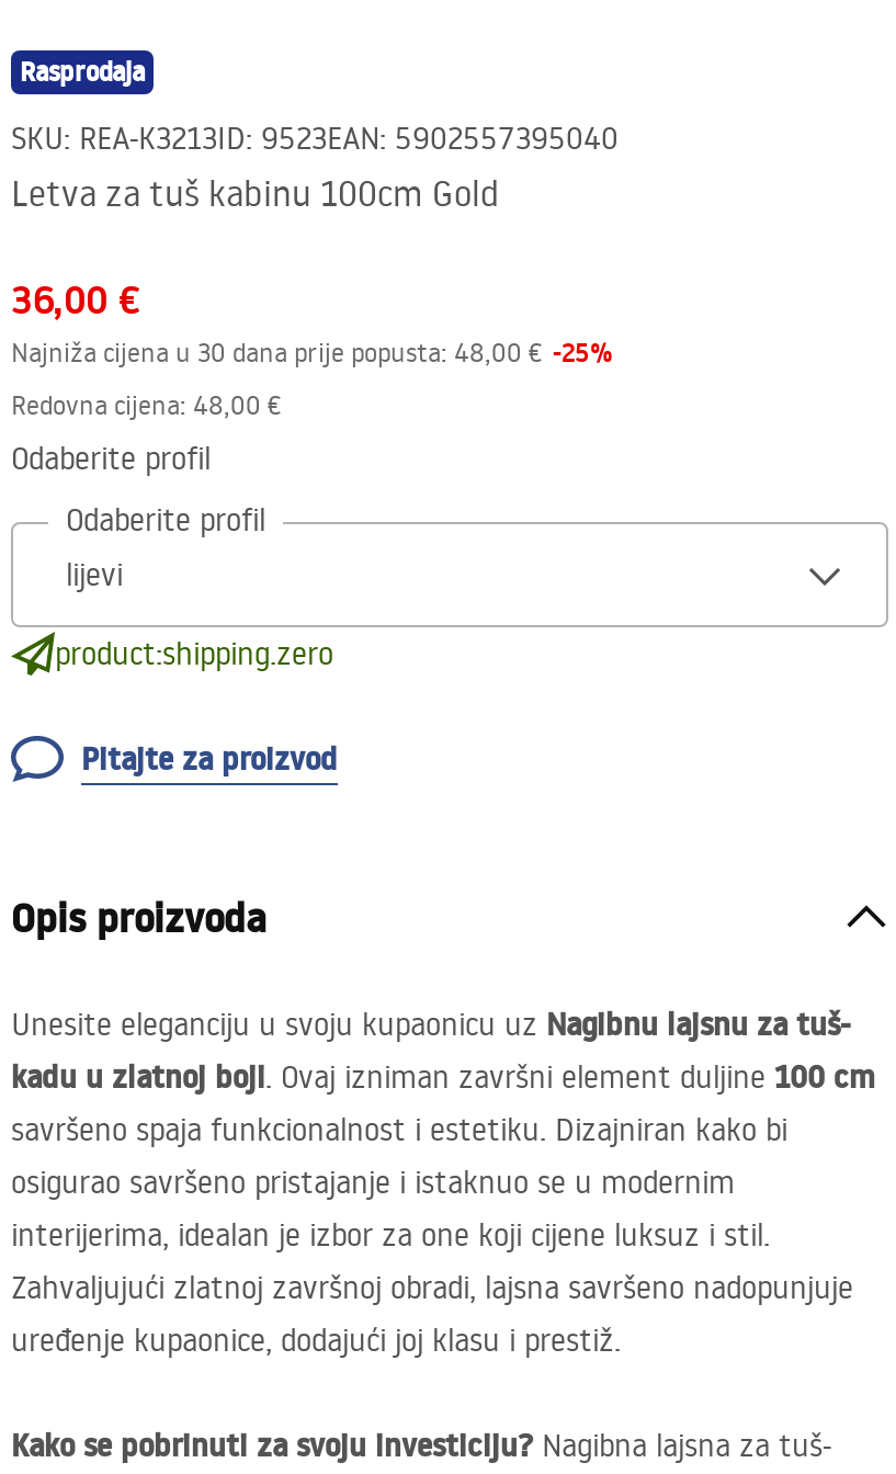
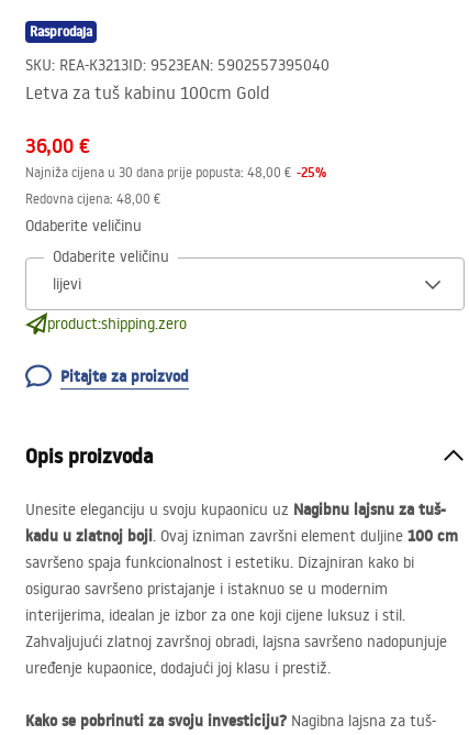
[11,439,211,478] Odaberite profil -> [25,216,142,235] Odaberite veličinu
[66,500,265,540] Odaberite profil -> [53,246,169,266] Odaberite veličinu

